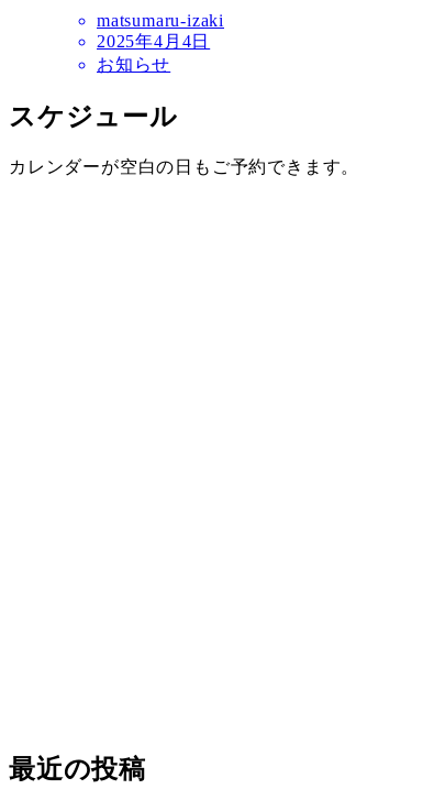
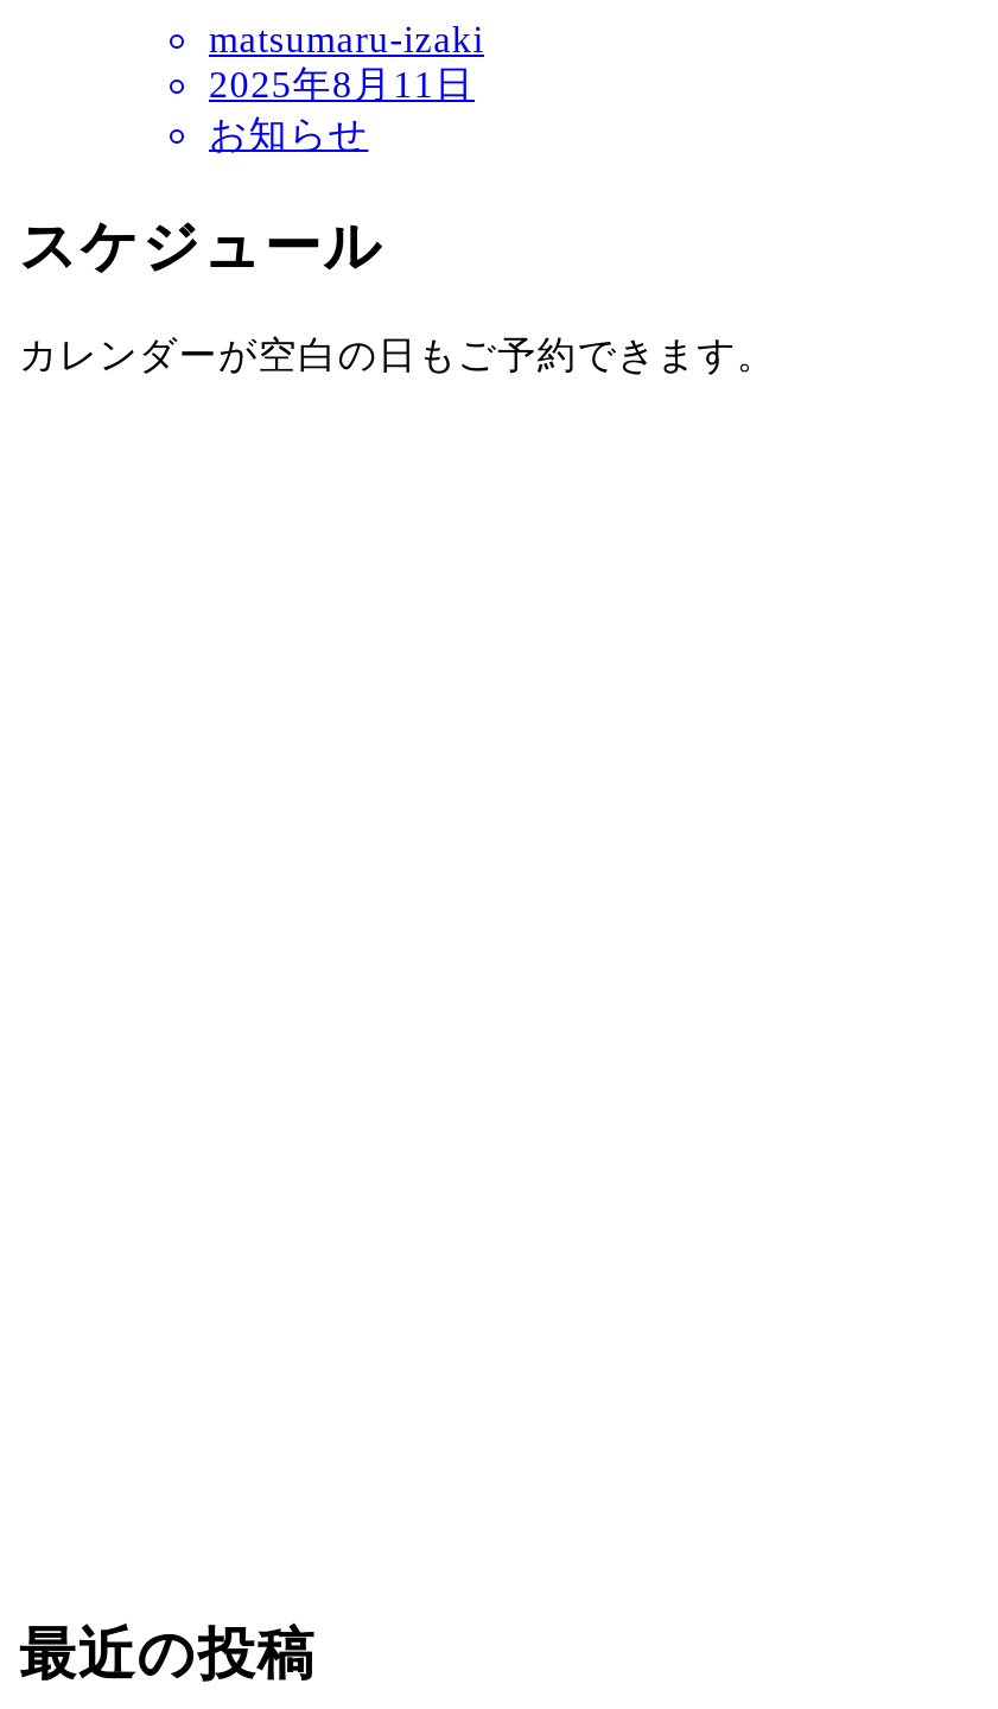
[97,32,210,51] 2025年4月4日 -> [209,64,475,104] 2025年8月11日

